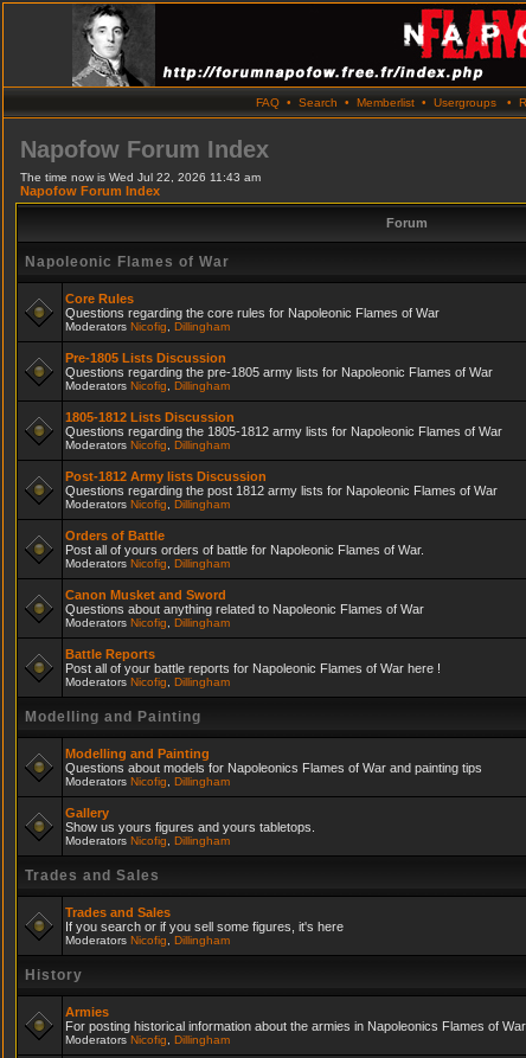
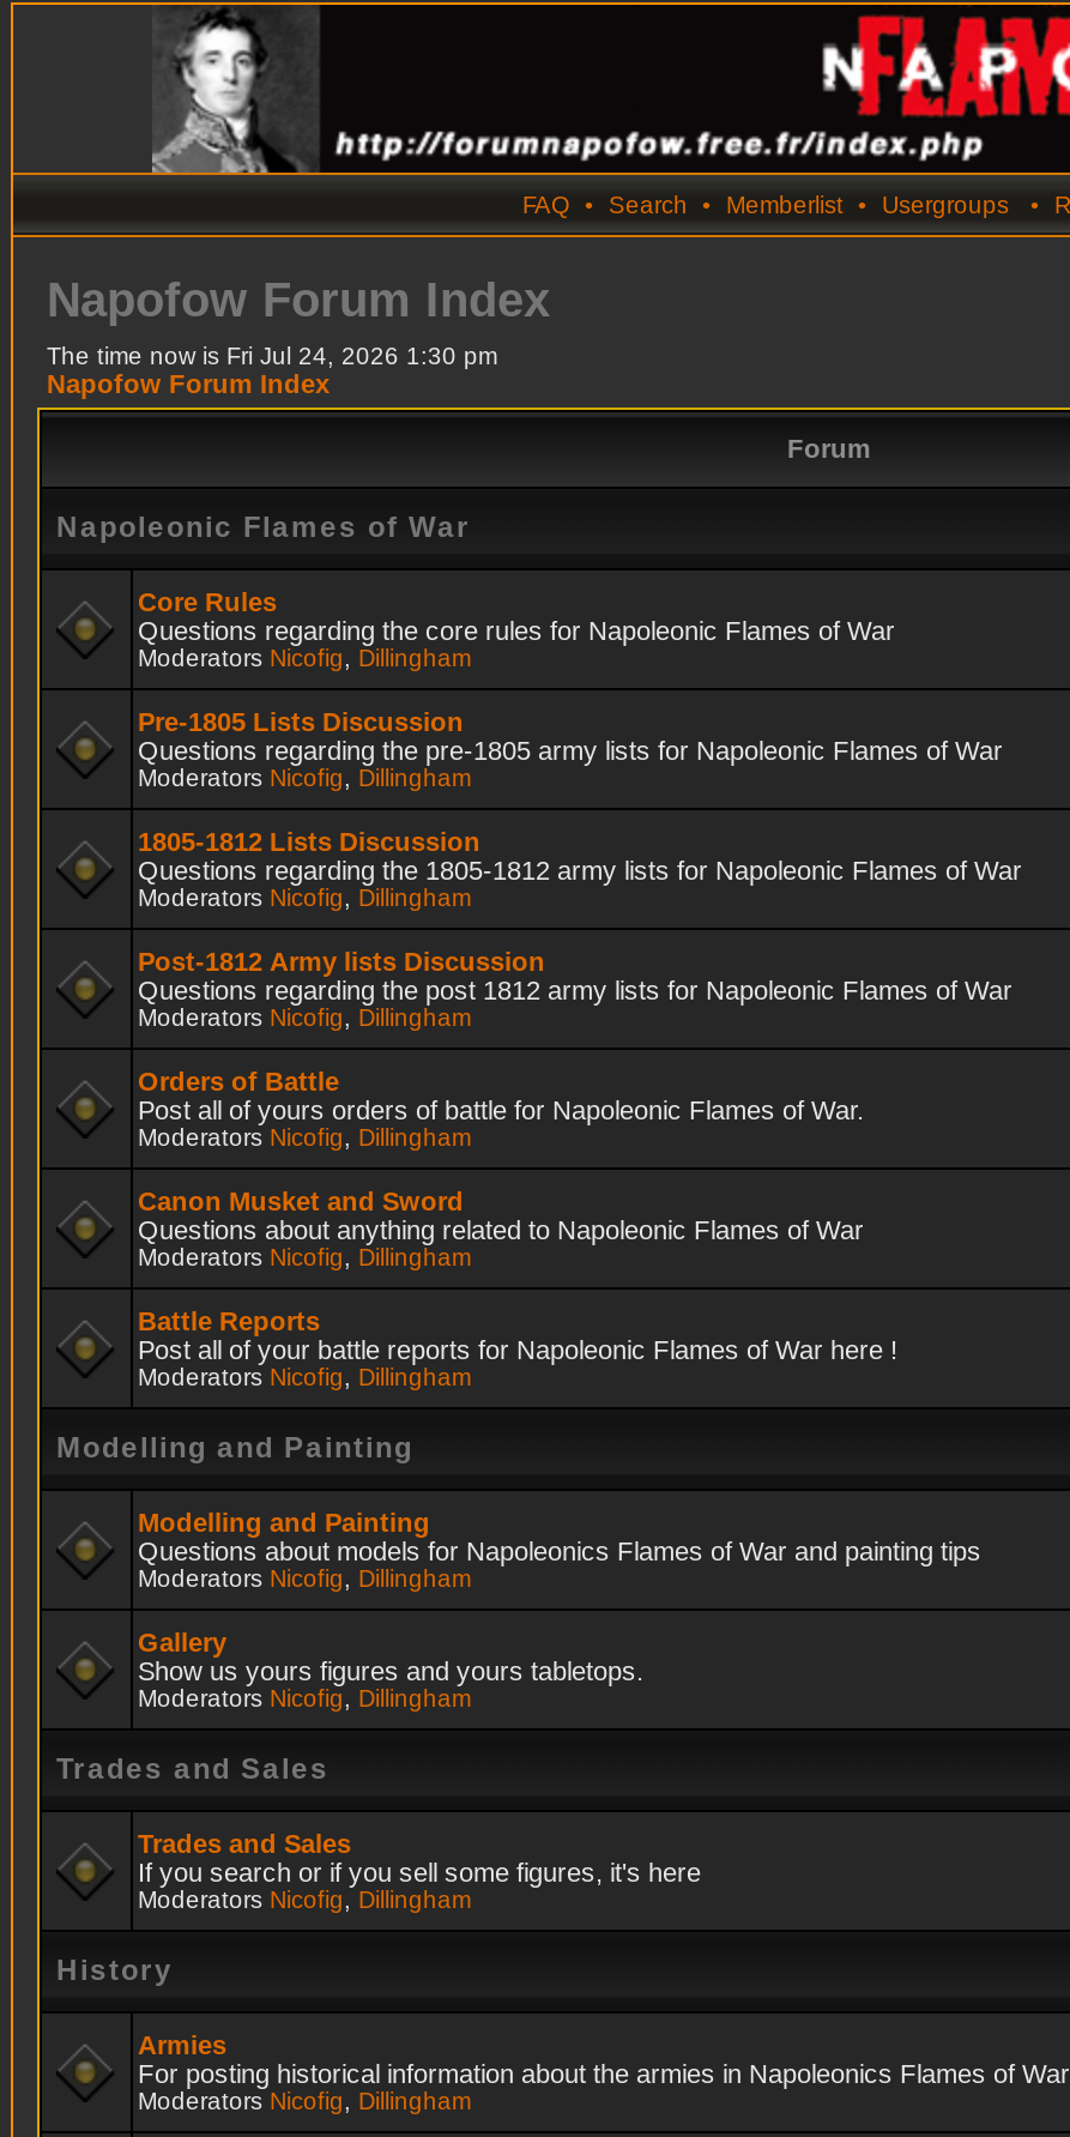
[20,171,261,184] The time now is Wed Jul 22, 2026 11:43 am -> [47,343,497,369] The time now is Fri Jul 24, 2026 1:30 pm

